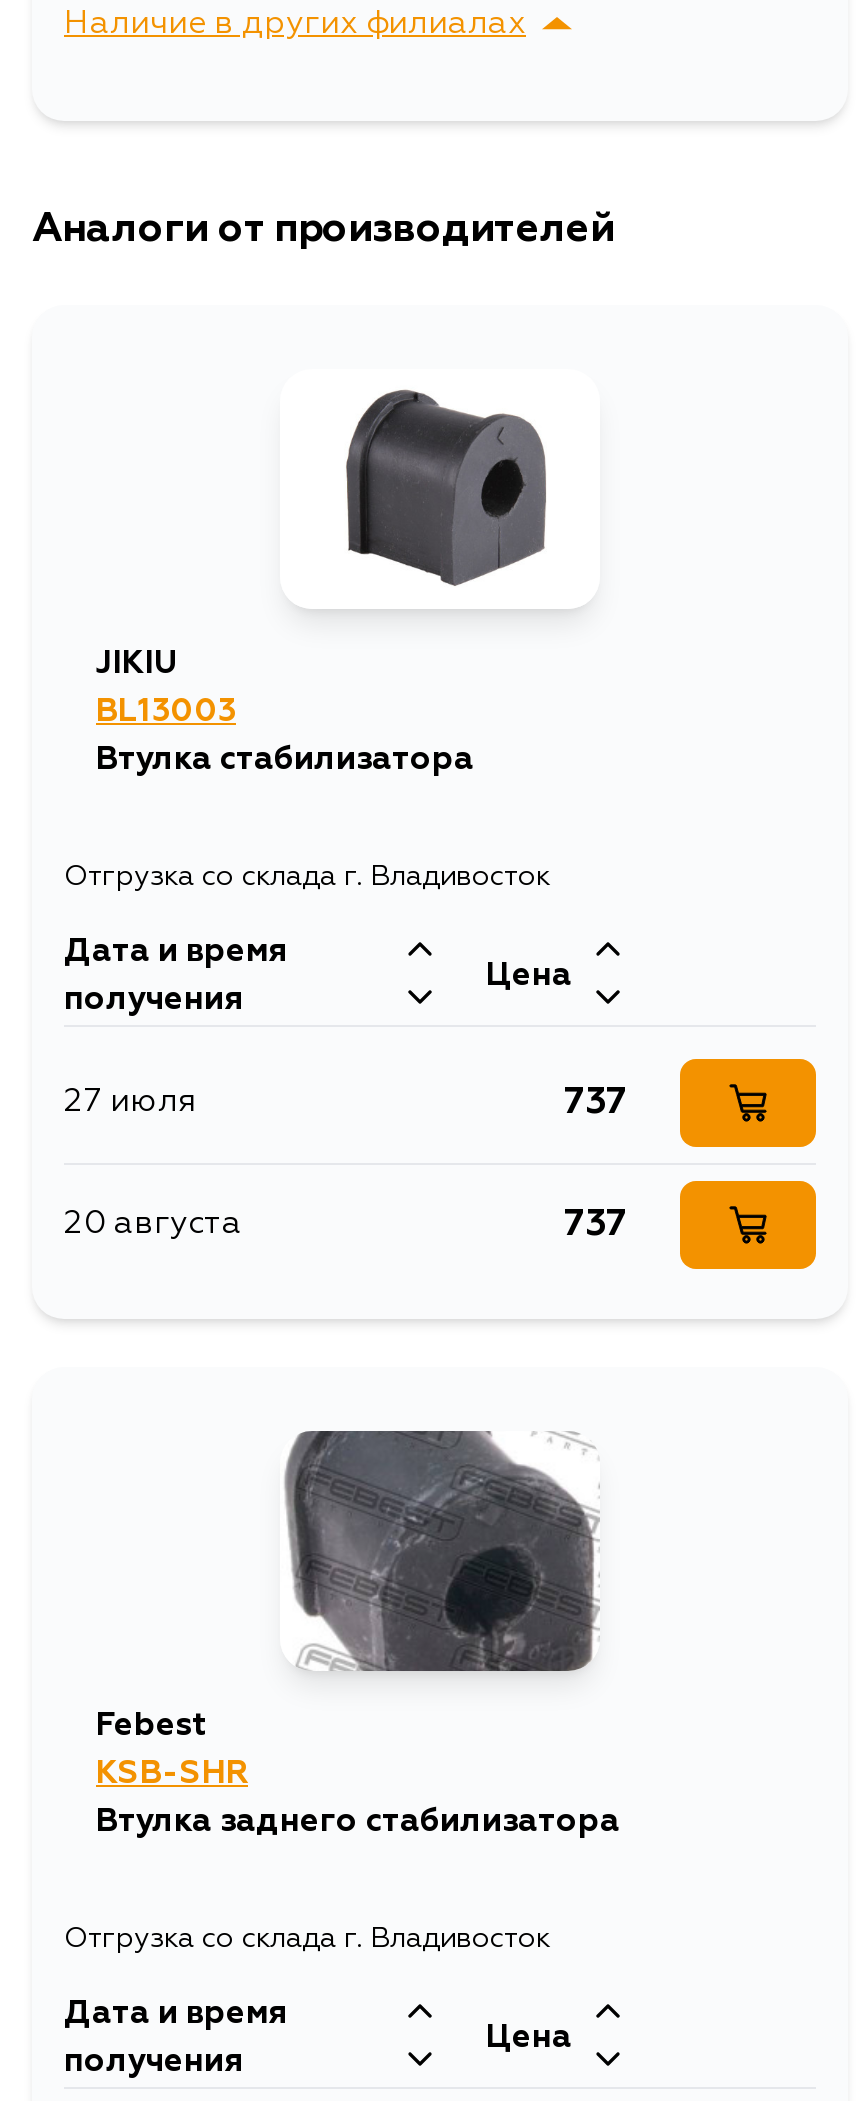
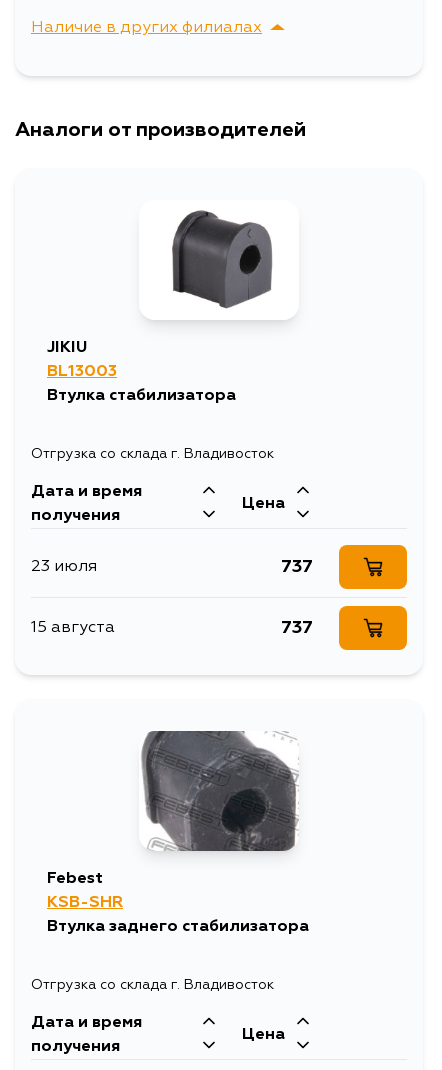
[64,1087,196,1119] 27 июля -> [31,559,97,575] 23 июля
[64,1209,242,1241] 20 августа -> [31,620,115,636] 15 августа

